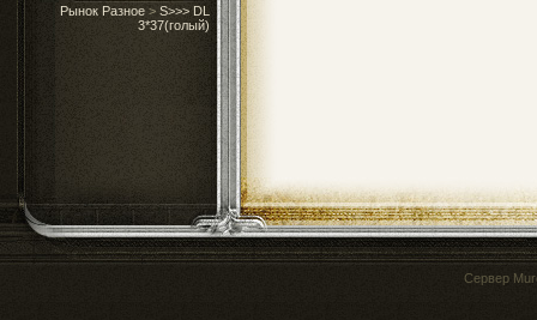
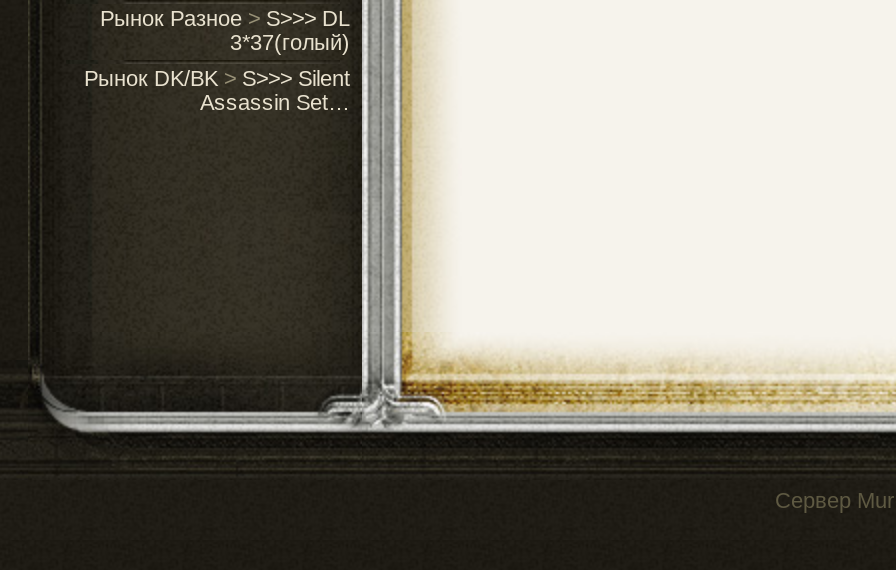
none -> [84,66,350,114] Рынок DK/BK > S>>> Silent | Assassin Set…

